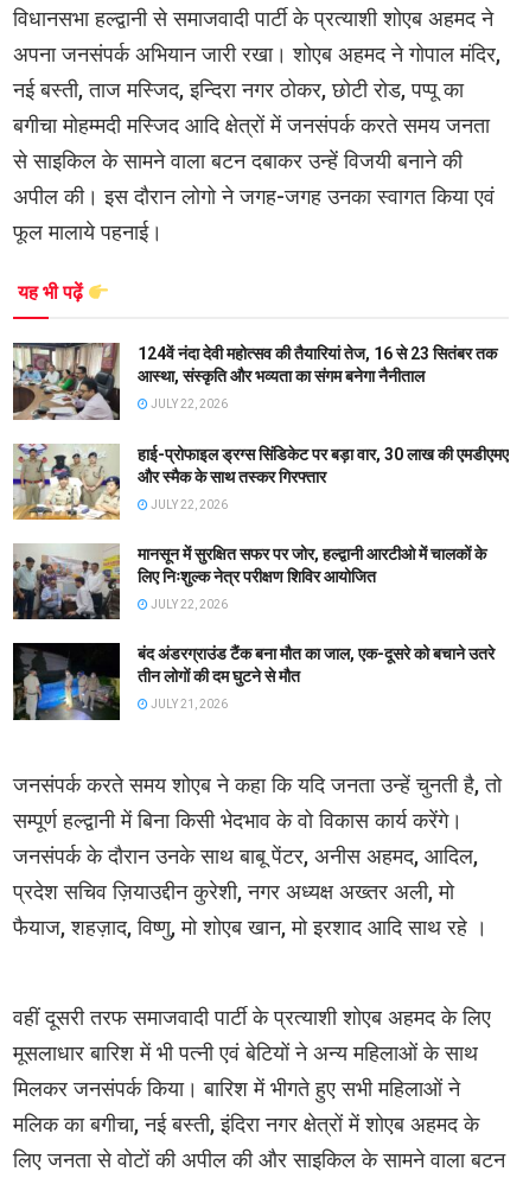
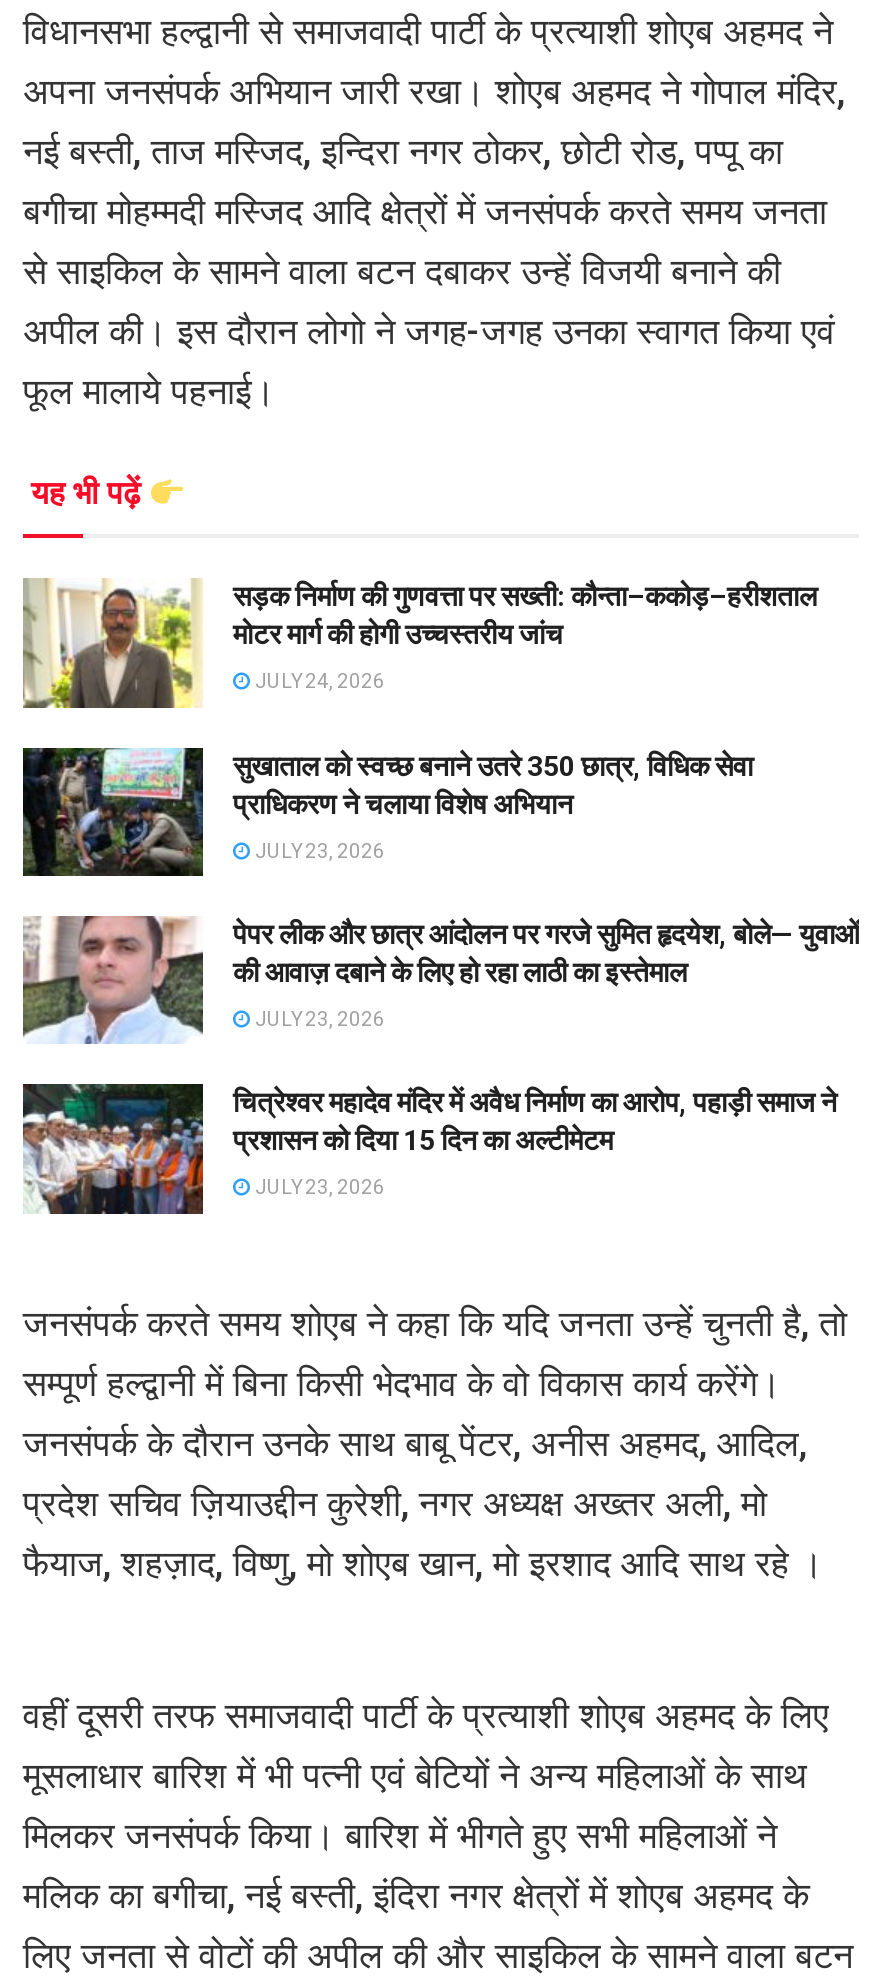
[13,342,497,421] [image] | 124वें नंदा देवी महोत्सव की तैयारियां तेज, 16 से 23 सितंबर तक | आस्था, संस्कृति और भव्यता का संगम बनेगा नैनीताल -> [21,578,817,710] [image] | सड़क निर्माण की गुणवत्ता पर सख्ती: कौन्ता–ककोड़–हरीशताल | मोटर मार्ग की होगी उच्चस्तरीय जांच
[148,398,228,411] JULY 22, 2026 -> [251,671,385,693] JULY 24, 2026
[12,444,509,521] [image] | हाई-प्रोफाइल ड्रग्स सिंडिकेट पर बड़ा वार, 30 लाख की एमडीएमए | और स्मैक के साथ तस्कर गिरफ्तार -> [21,746,753,878] [image] | सुखाताल को स्वच्छ बनाने उतरे 350 छात्र, विधिक सेवा | प्राधिकरण ने चलाया विशेष अभियान
[148,498,228,511] JULY 22, 2026 -> [251,840,385,862] JULY 23, 2026
[12,543,486,620] [image] | मानसून में सुरक्षित सफर पर जोर, हल्द्वानी आरटीओ में चालकों के | लिए निःशुल्क नेत्र परीक्षण शिविर आयोजित -> [23,914,859,1046] [image] | पेपर लीक और छात्र आंदोलन पर गरजे सुमित हृदयेश, बोले— युवाओं | की आवाज़ दबाने के लिए हो रहा लाठी का इस्तेमाल
[148,598,228,611] JULY 22, 2026 -> [251,1008,385,1030] JULY 23, 2026
[12,643,495,721] [image] | बंद अंडरग्राउंड टैंक बना मौत का जाल, एक-दूसरे को बचाने उतरे | तीन लोगों की दम घुटने से मौत -> [21,1082,837,1216] [image] | चित्रेश्वर महादेव मंदिर में अवैध निर्माण का आरोप, पहाड़ी समाज ने | प्रशासन को दिया 15 दिन का अल्टीमेटम
[148,698,228,711] JULY 21, 2026 -> [251,1177,385,1199] JULY 23, 2026

